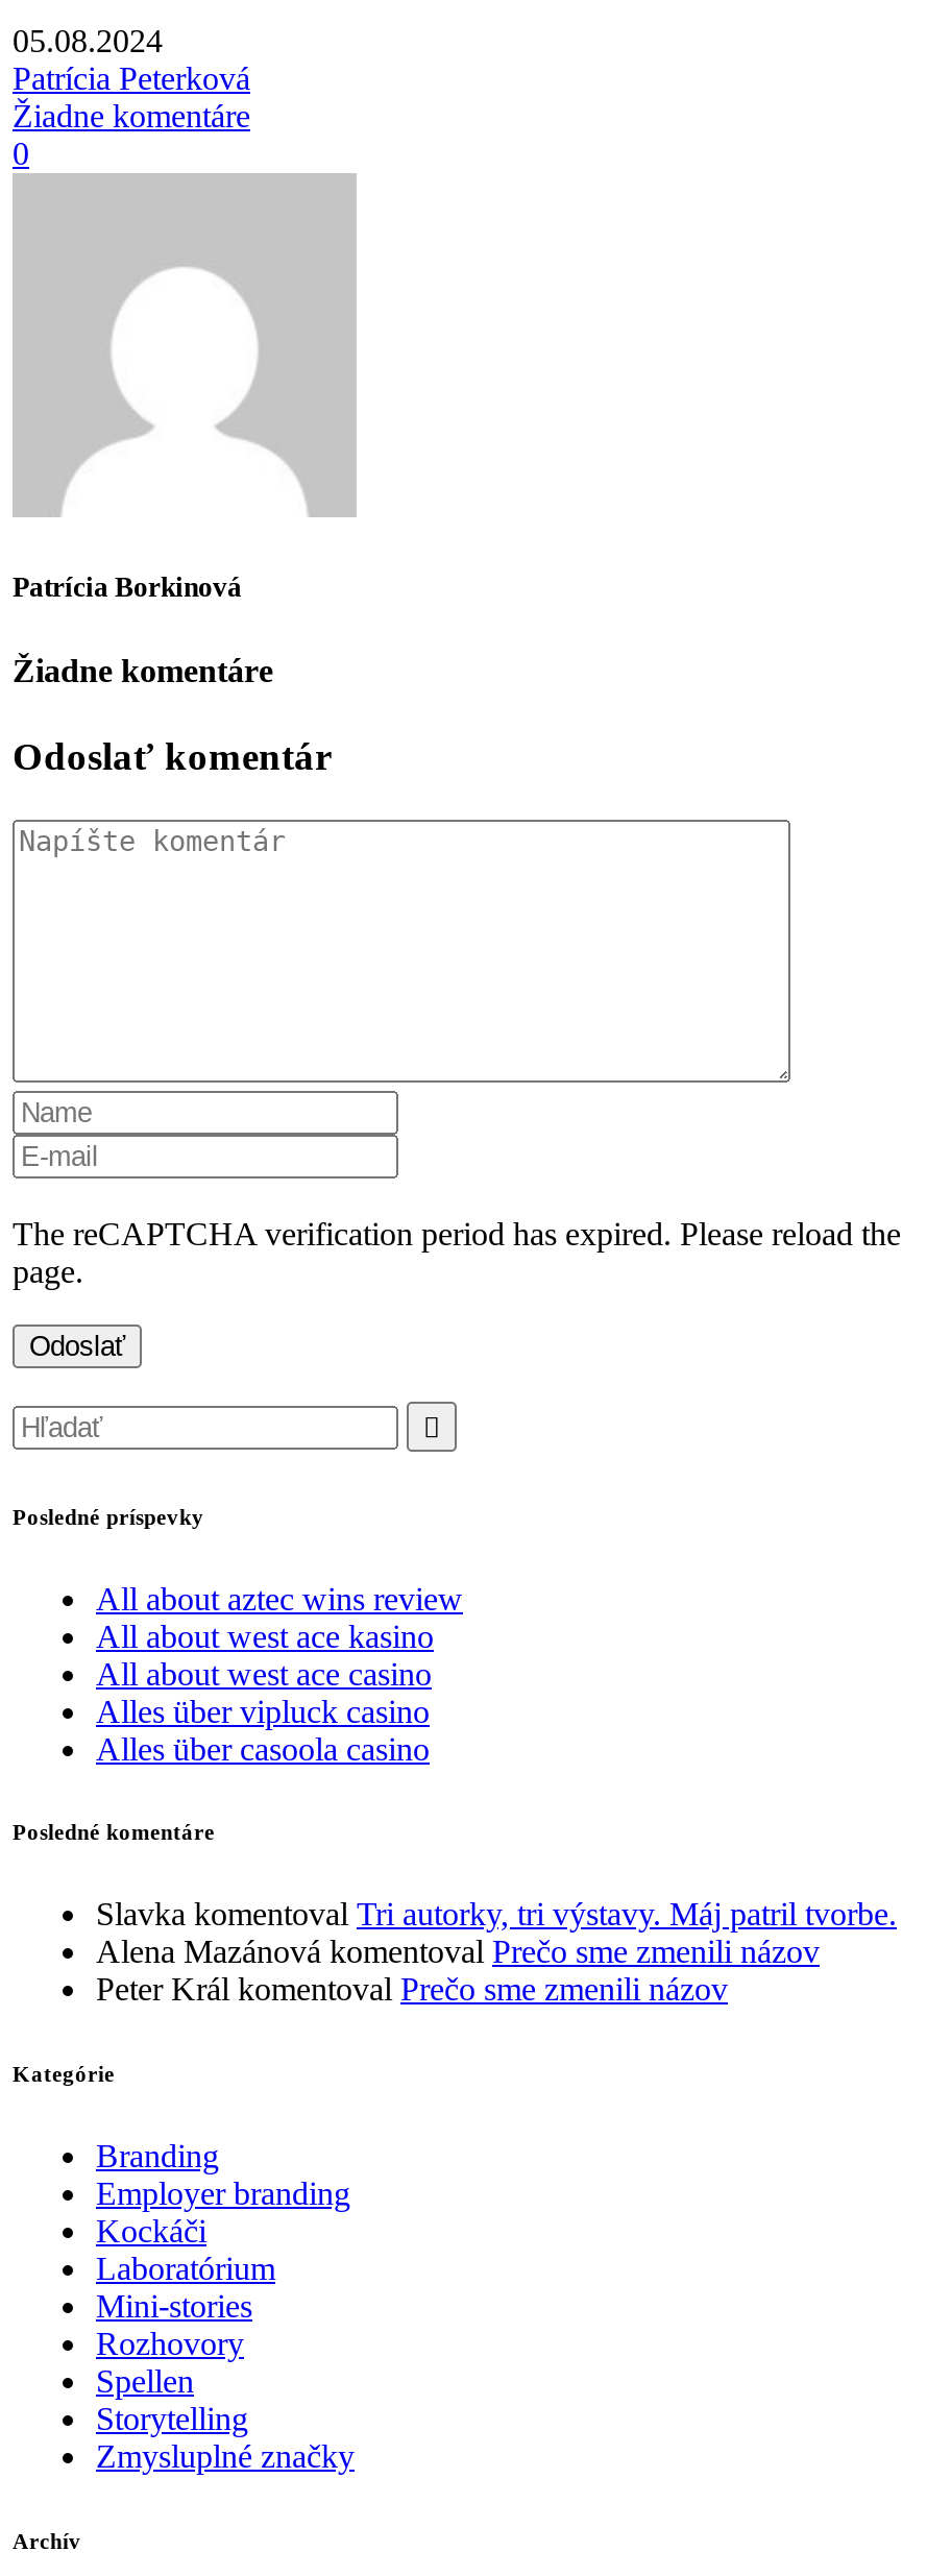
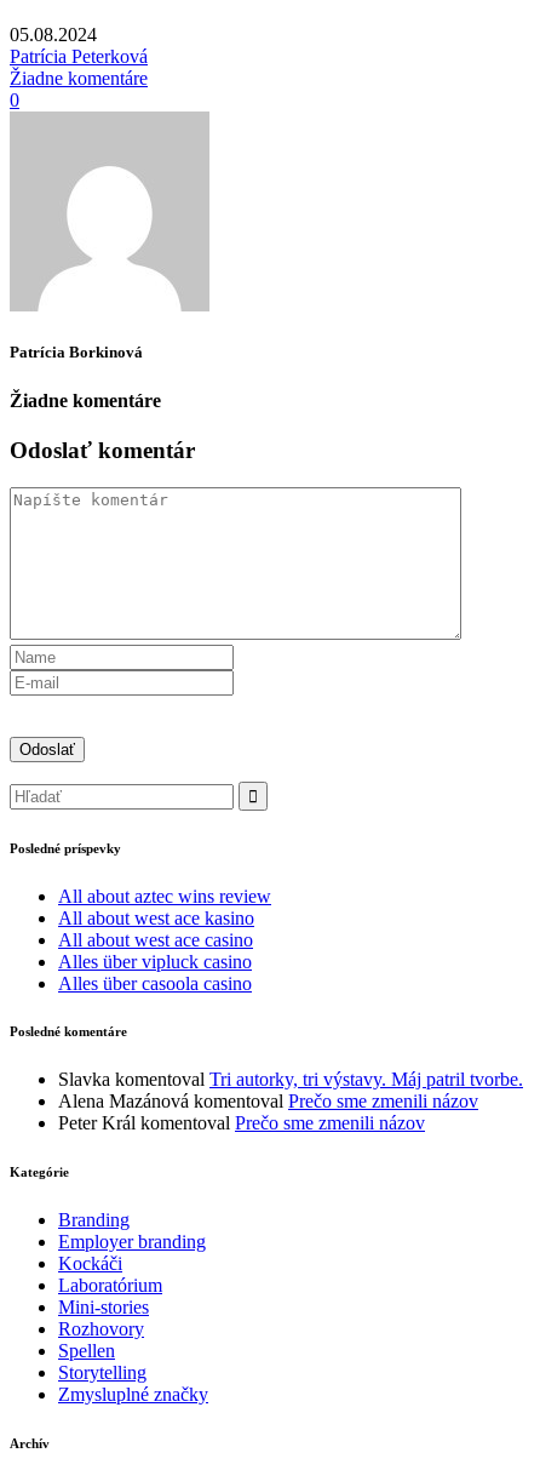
[13,1215,901,1288] The reCAPTCHA verification period has expired. Please reload the | page. -> none

